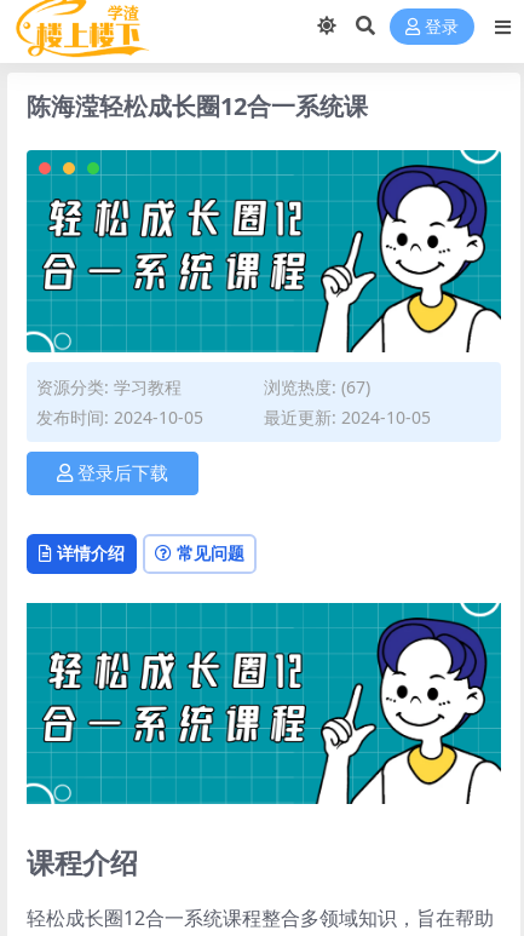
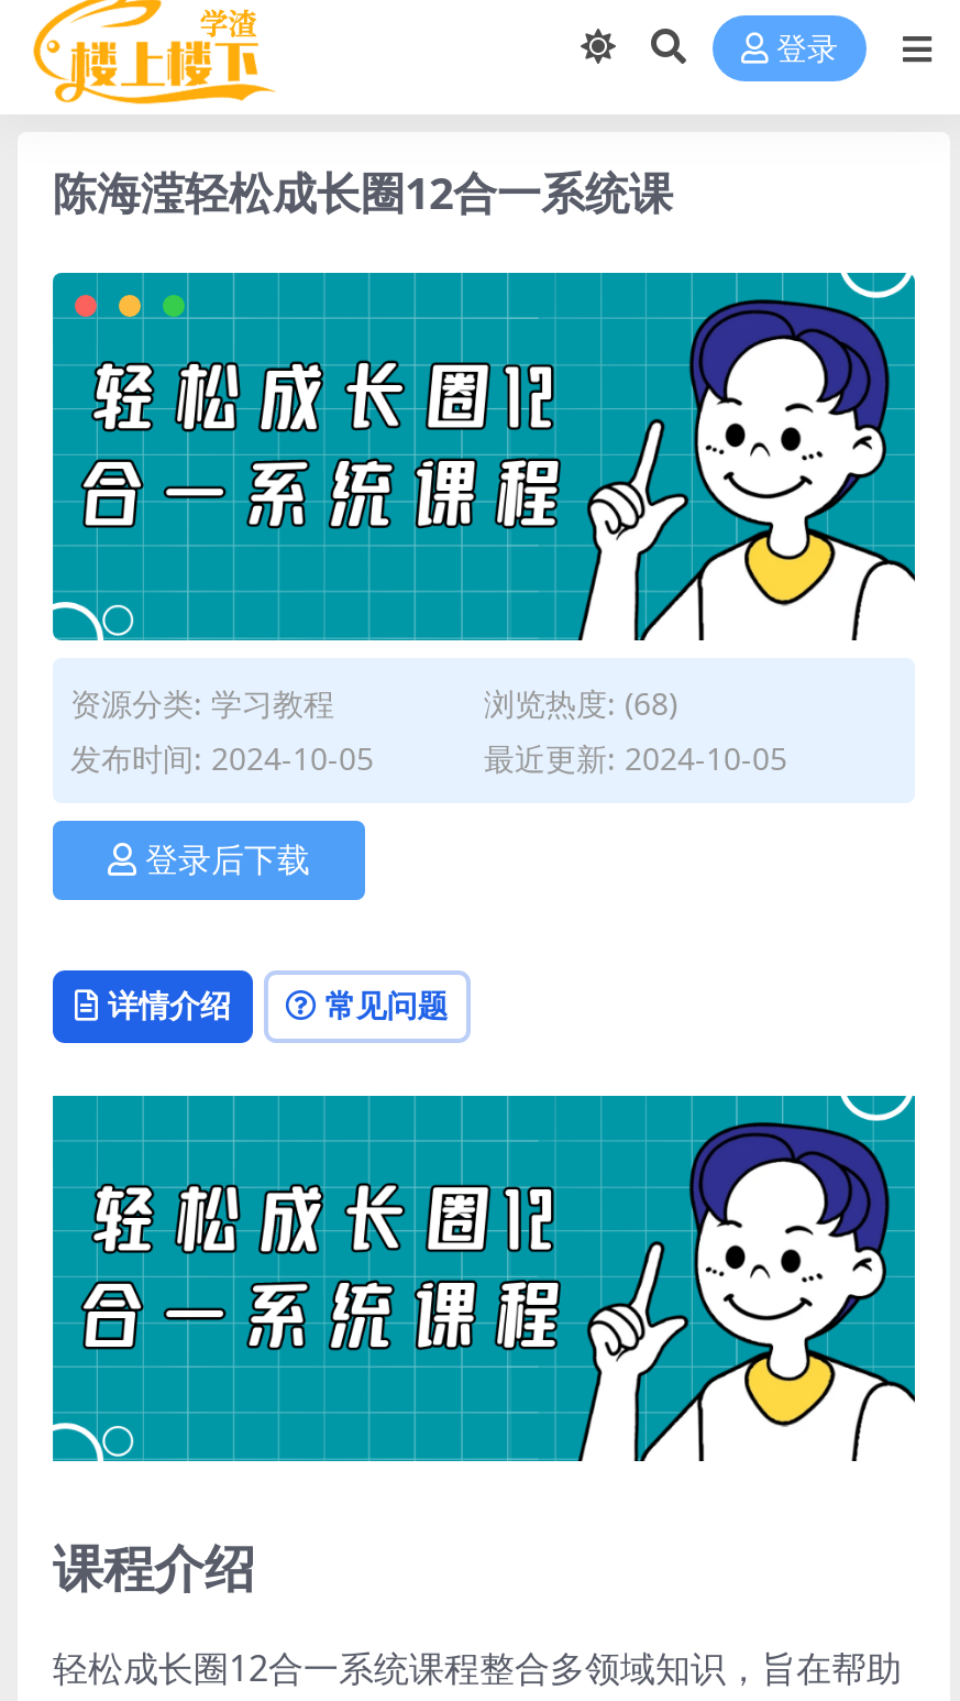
[264,375,370,398] 浏览热度: (67) -> [484,682,677,724] 浏览热度: (68)

